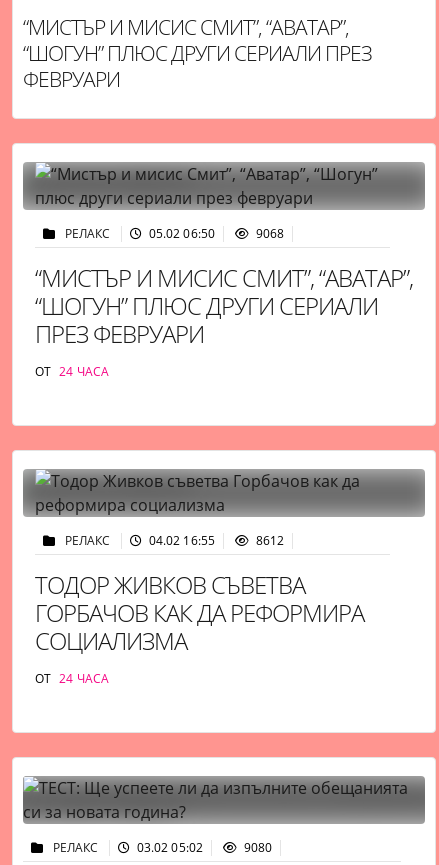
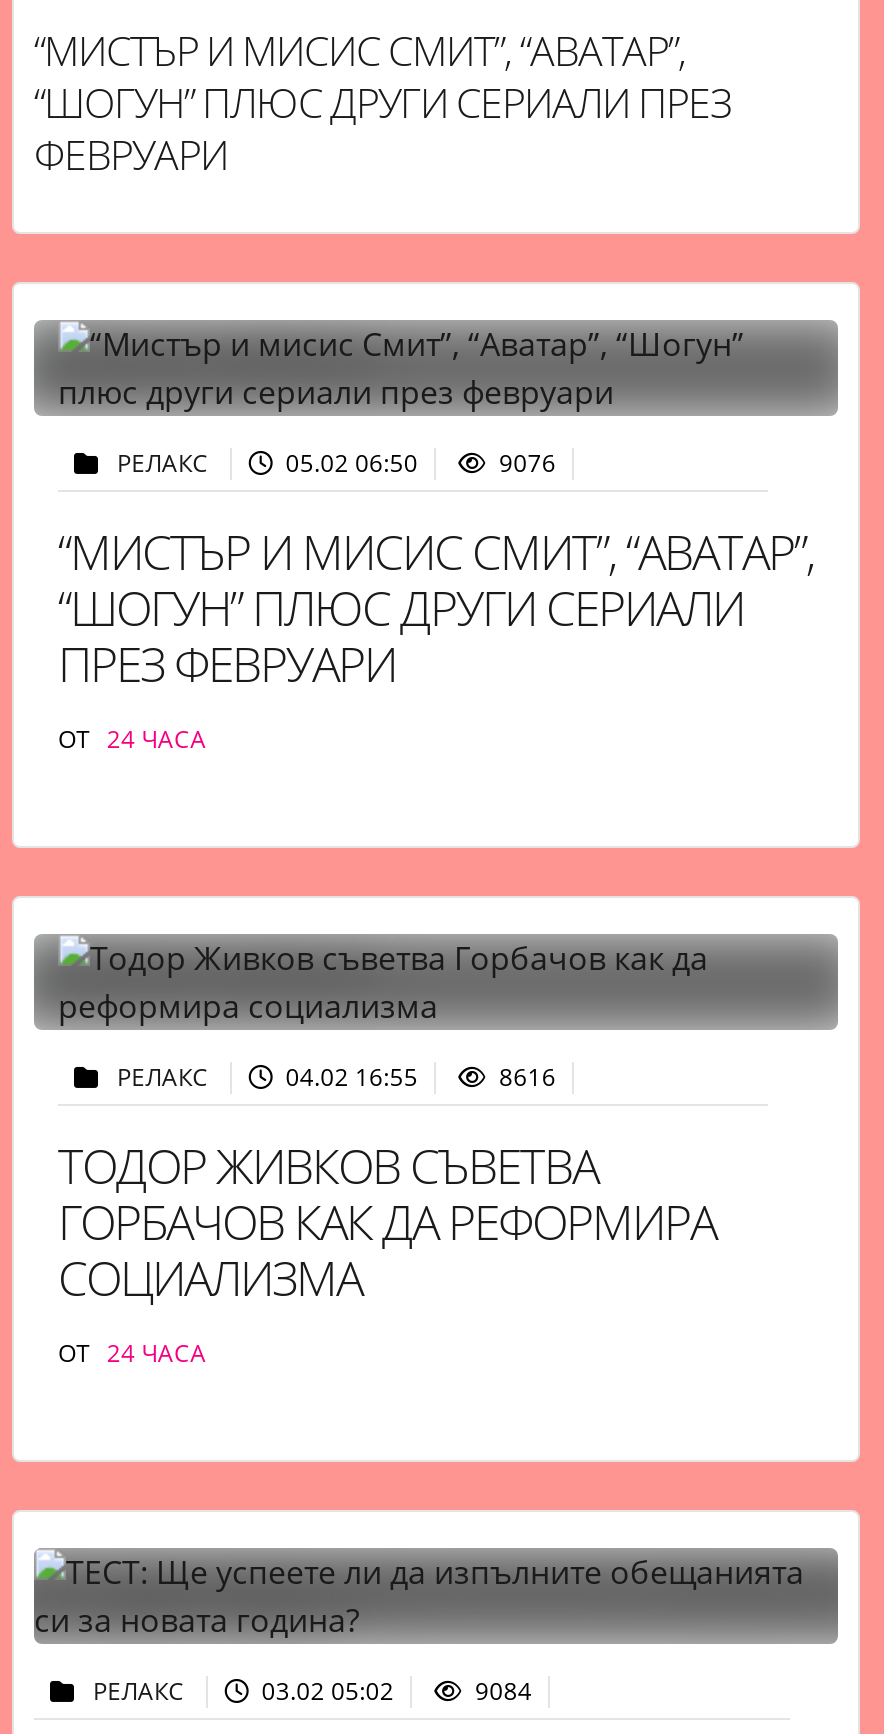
[249,225,284,242] 9068 -> [487,445,556,479] 9076
[249,532,284,549] 8612 -> [487,1059,556,1093] 8616
[237,839,272,856] 9080 -> [463,1673,532,1707] 9084

